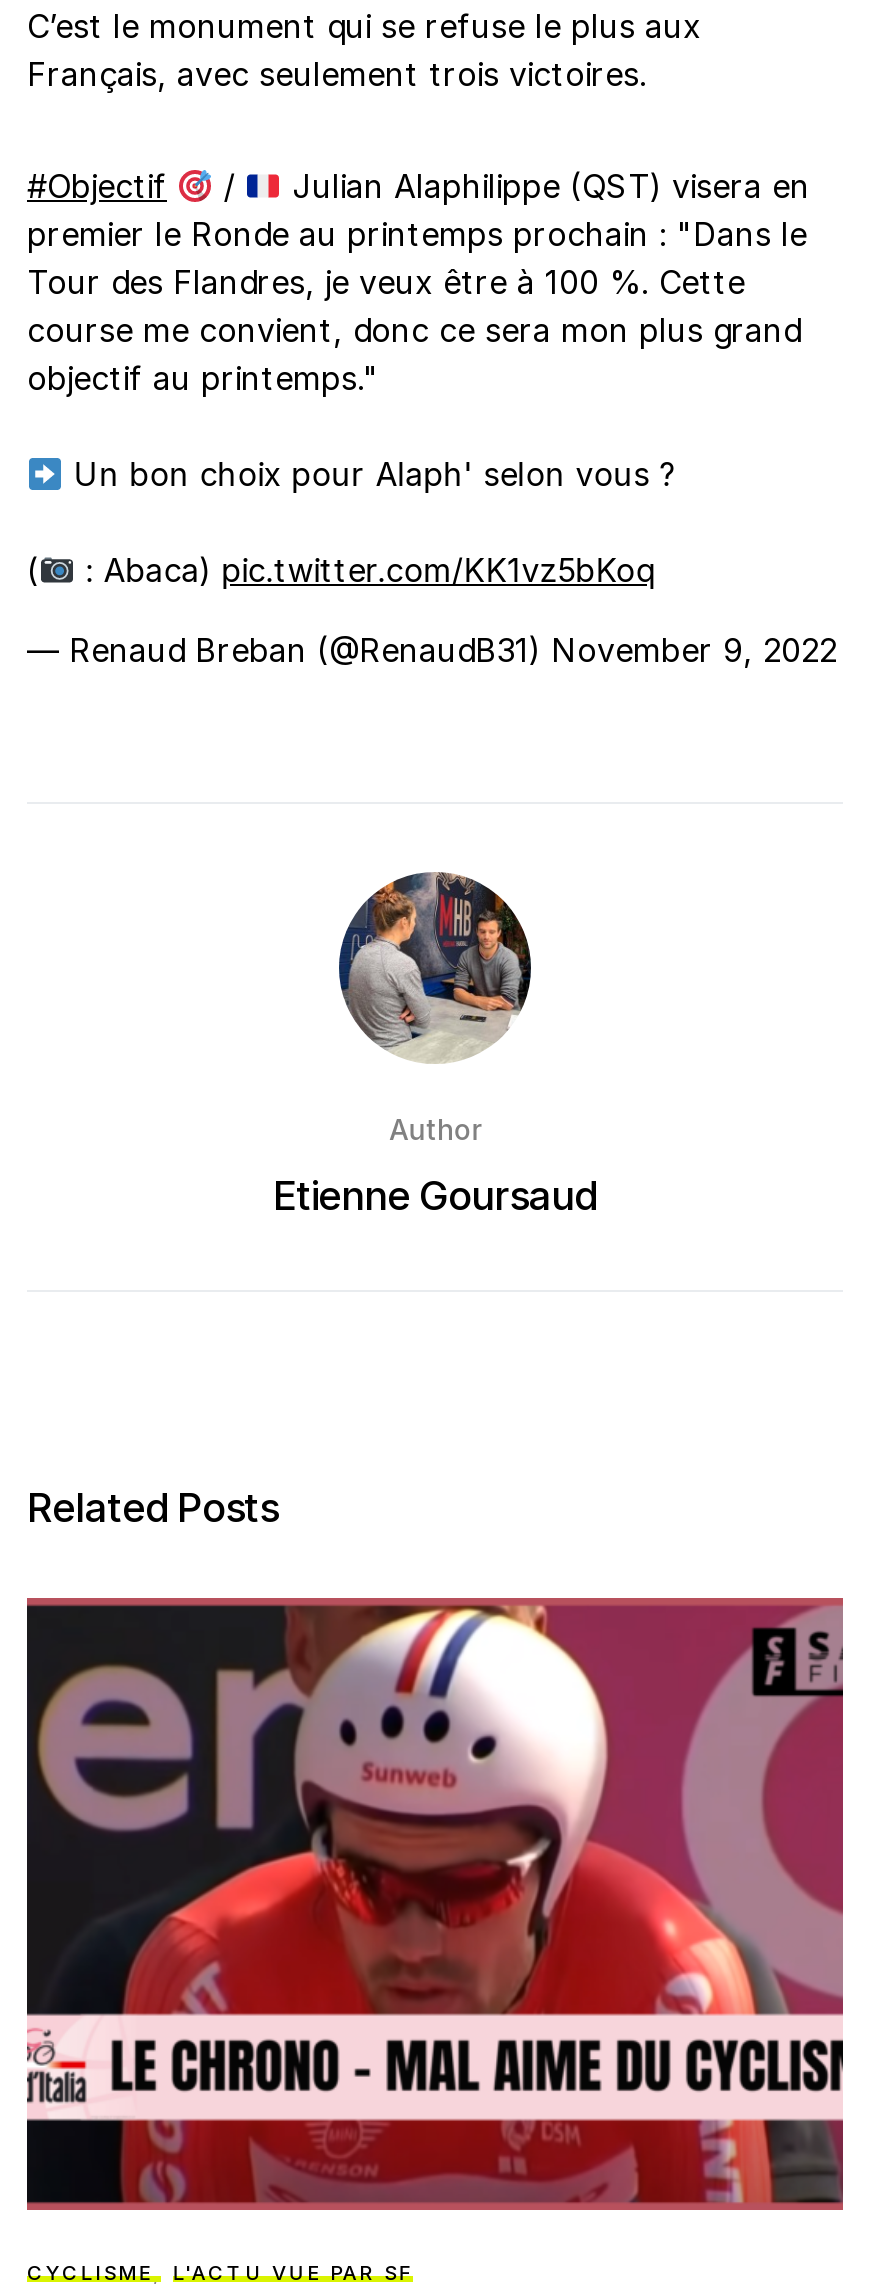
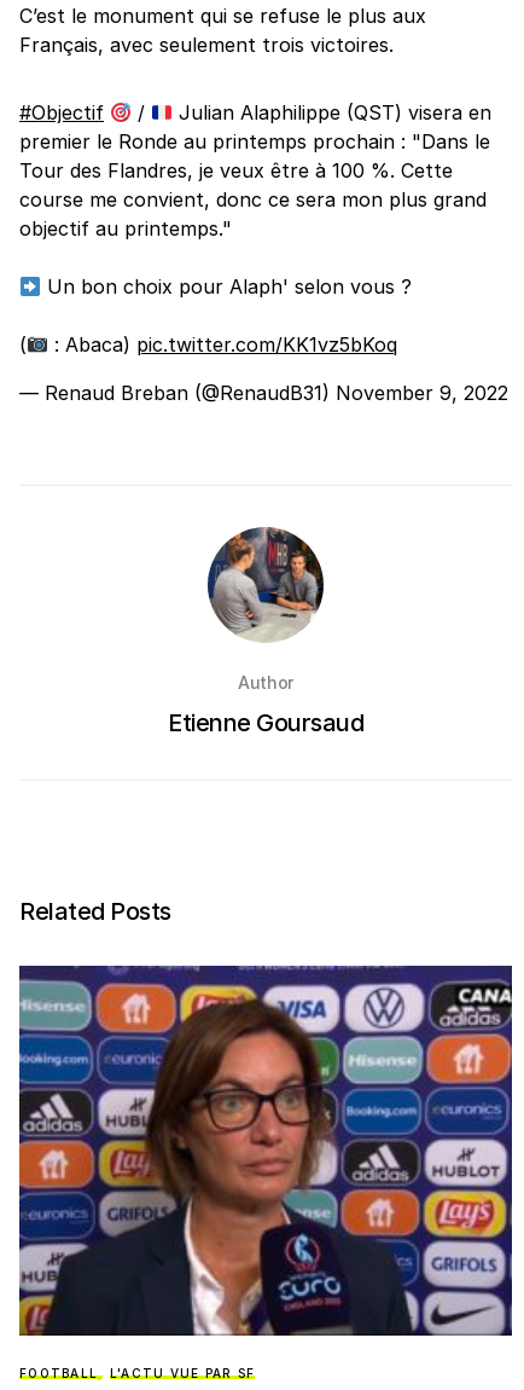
[25,1596,845,2284] [image] | CYCLISME -> [18,965,513,1380] [image] | FOOTBALL

